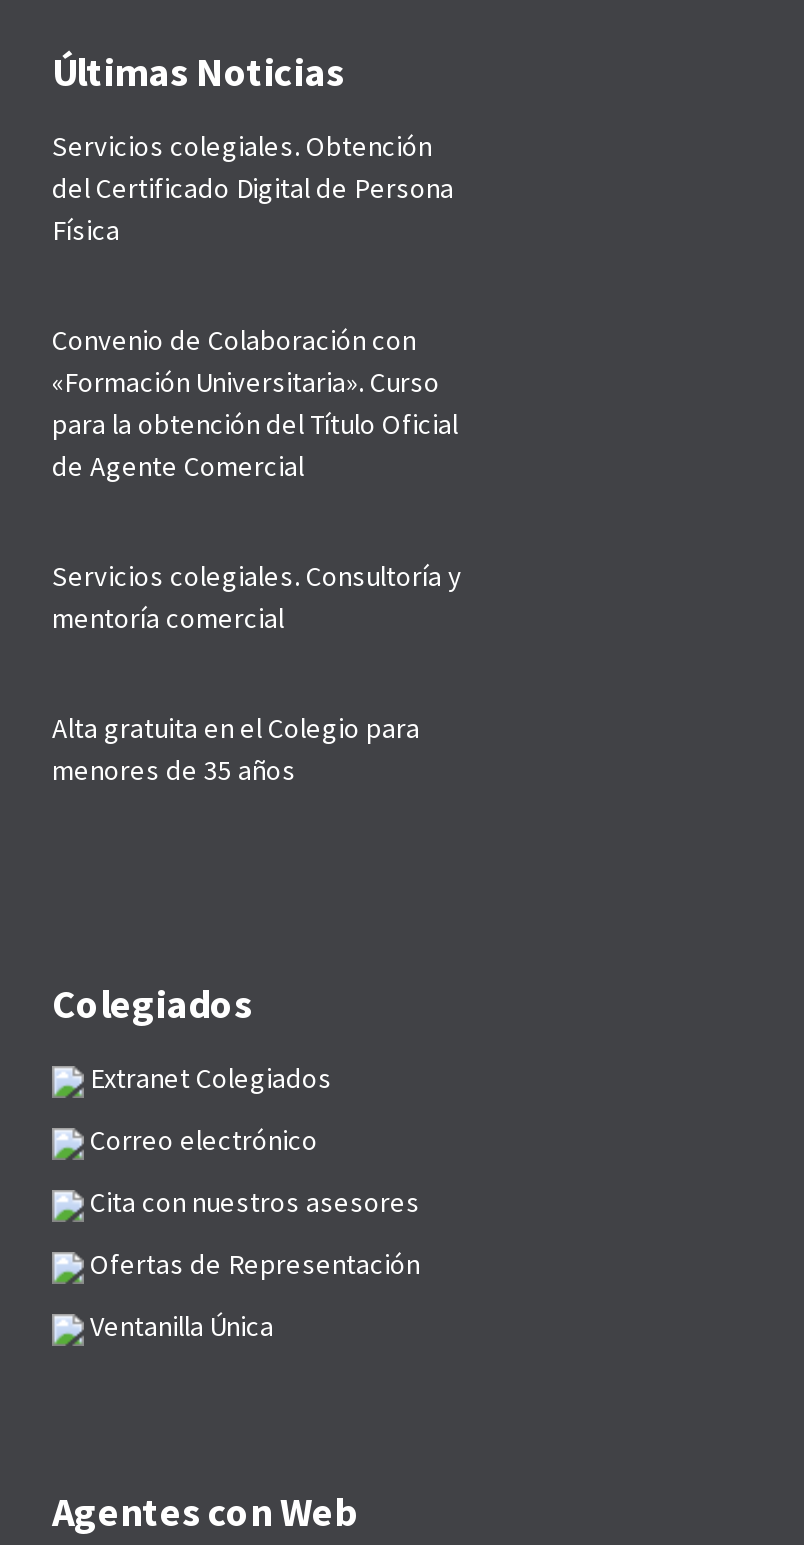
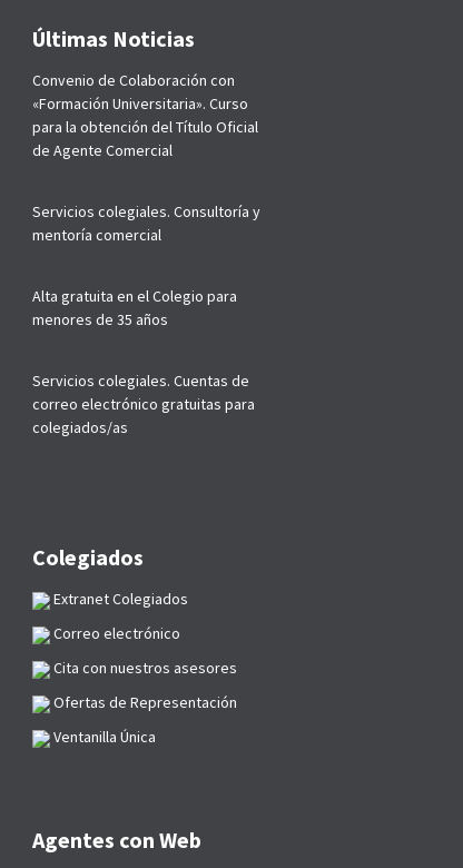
[52,128,454,248] Servicios colegiales. Obtención | del Certificado Digital de Persona | Física -> none
moved [52,322,462,788] -> [32,70,260,329]: Convenio de Colaboración con | «Formación Universitaria». Curso | para la obtención del Título Oficial | de Agente Comercial | Servicios colegiales. Consultoría y | mentoría comercial | Alta gratuita en el Colegio para | menores de 35 años
none -> [32,371,255,437] Servicios colegiales. Cuentas de | correo electrónico gratuitas para | colegiados/as

